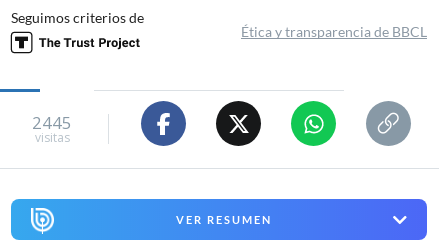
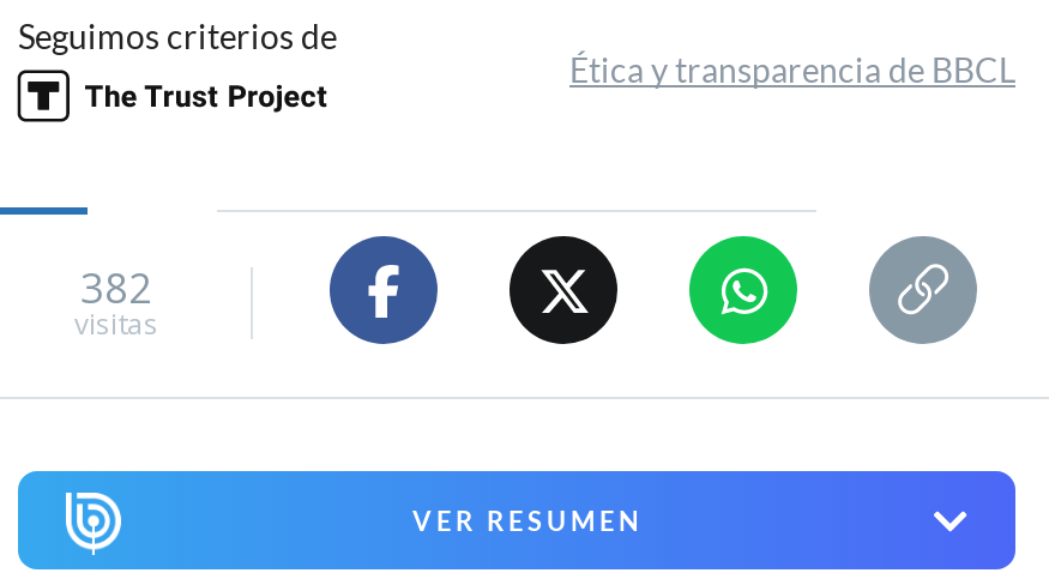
[32,111,72,134] 2445 -> [80,260,152,315] 382

